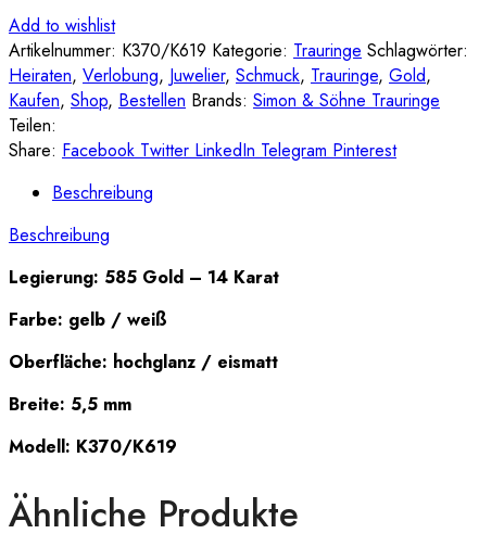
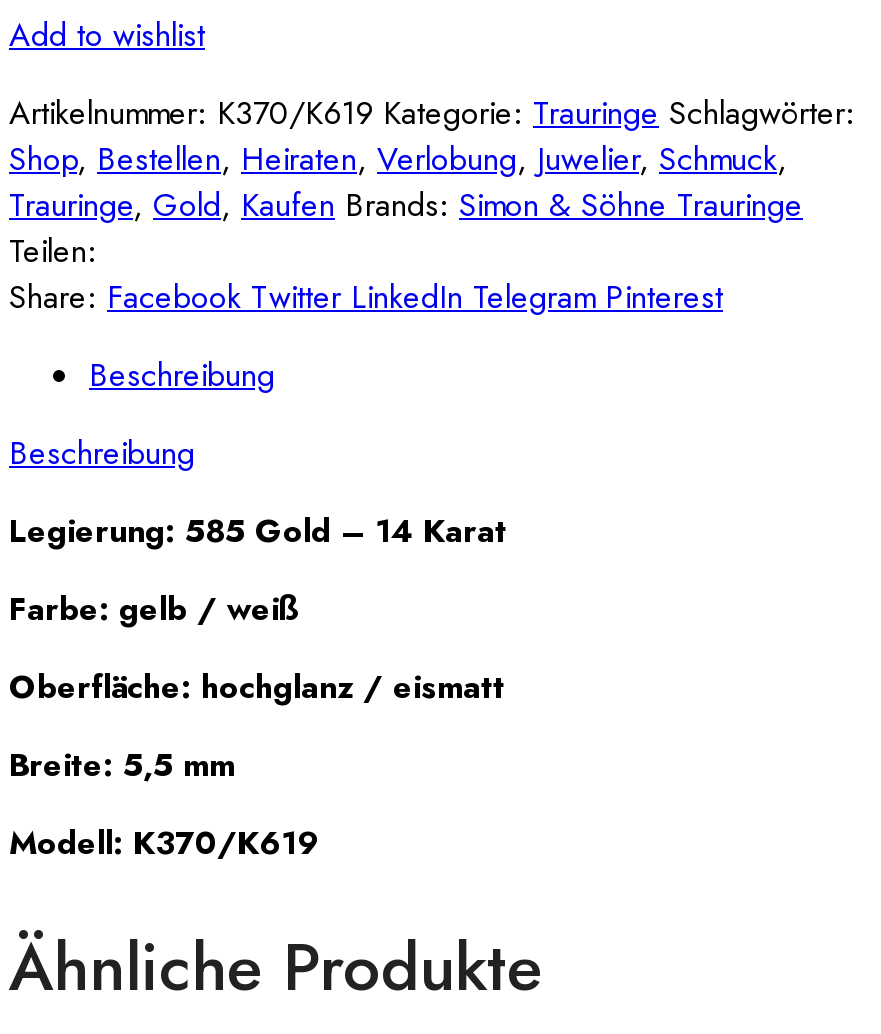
[9,63,440,112] Heiraten, Verlobung, Juwelier, Schmuck, Trauringe, Gold, | Kaufen, Shop, Bestellen Brands: Simon & Söhne Trauringe -> [9,136,803,228] Shop, Bestellen, Heiraten, Verlobung, Juwelier, Schmuck, | Trauringe, Gold, Kaufen Brands: Simon & Söhne Trauringe

